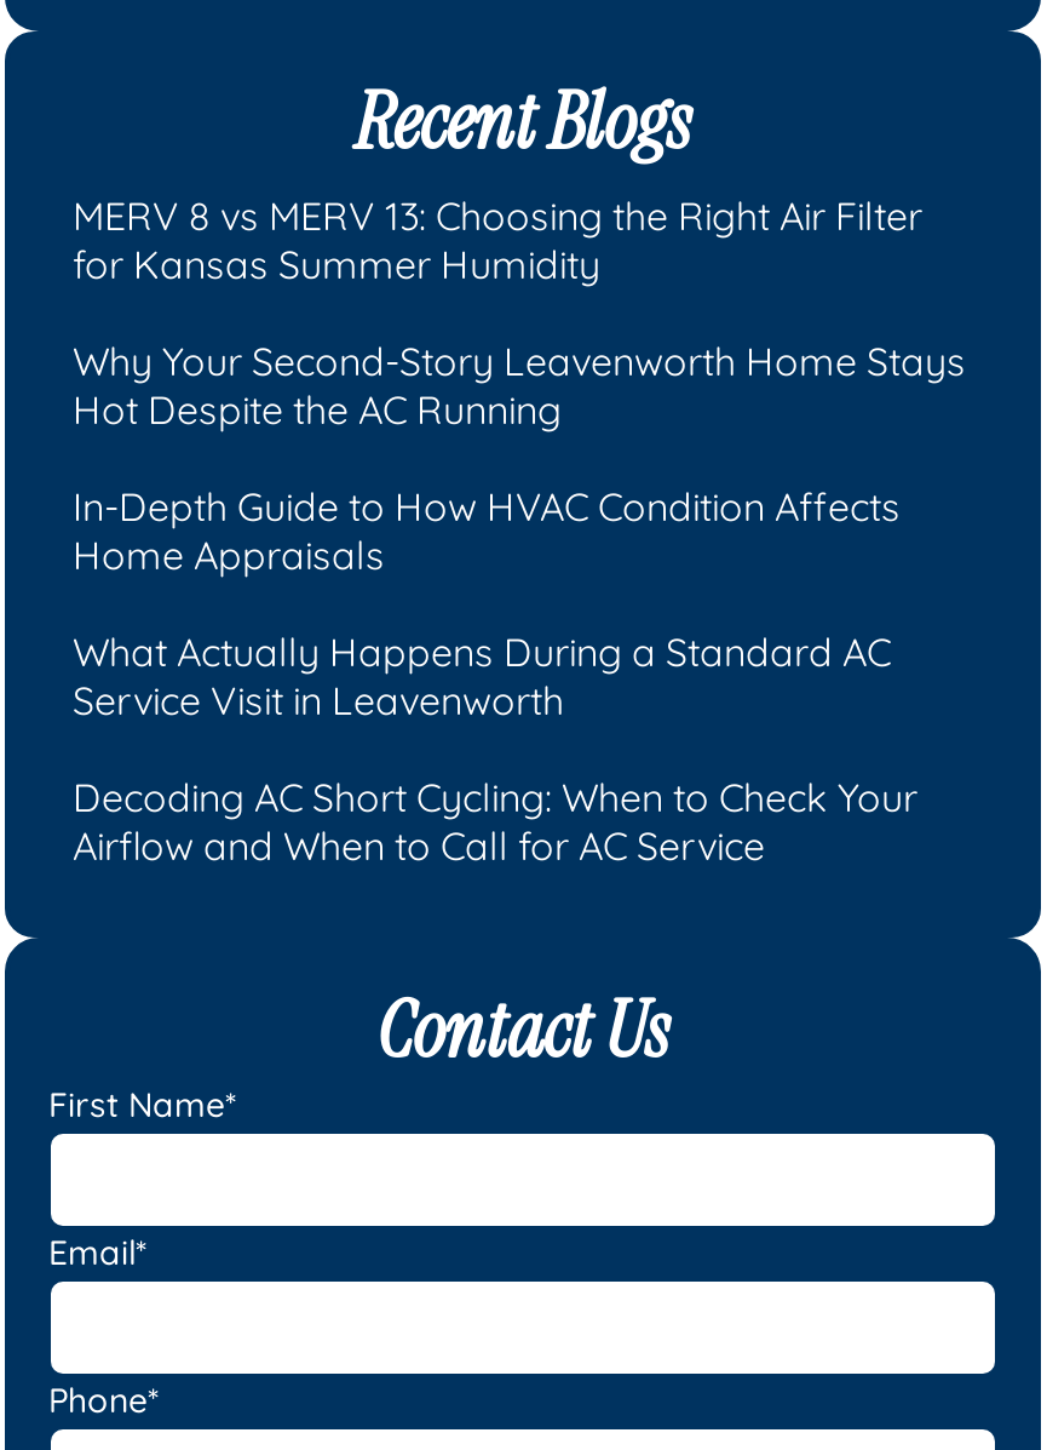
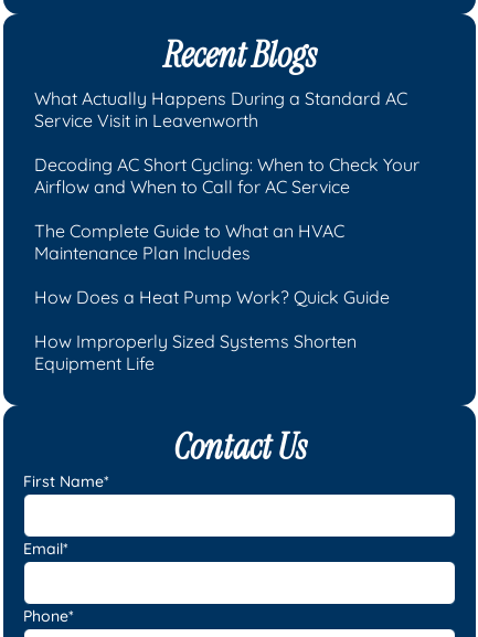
[73,192,966,580] MERV 8 vs MERV 13: Choosing the Right Air Filter | for Kansas Summer Humidity | Why Your Second-Story Leavenworth Home Stays | Hot Despite the AC Running | In-Depth Guide to How HVAC Condition Affects | Home Appraisals -> none
moved [73,628,917,870] -> [34,88,419,198]: What Actually Happens During a Standard AC | Service Visit in Leavenworth | Decoding AC Short Cycling: When to Check Your | Airflow and When to Call for AC Service
none -> [34,220,390,375] The Complete Guide to What an HVAC | Maintenance Plan Includes | How Does a Heat Pump Work? Quick Guide | How Improperly Sized Systems Shorten | Equipment Life

